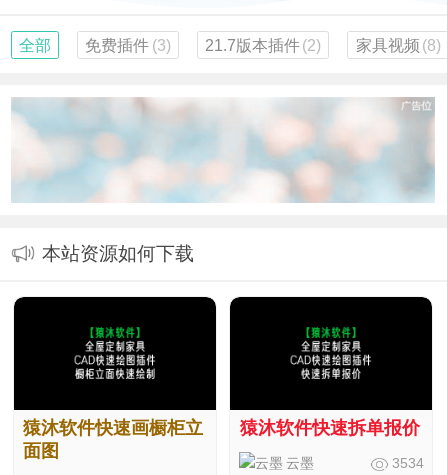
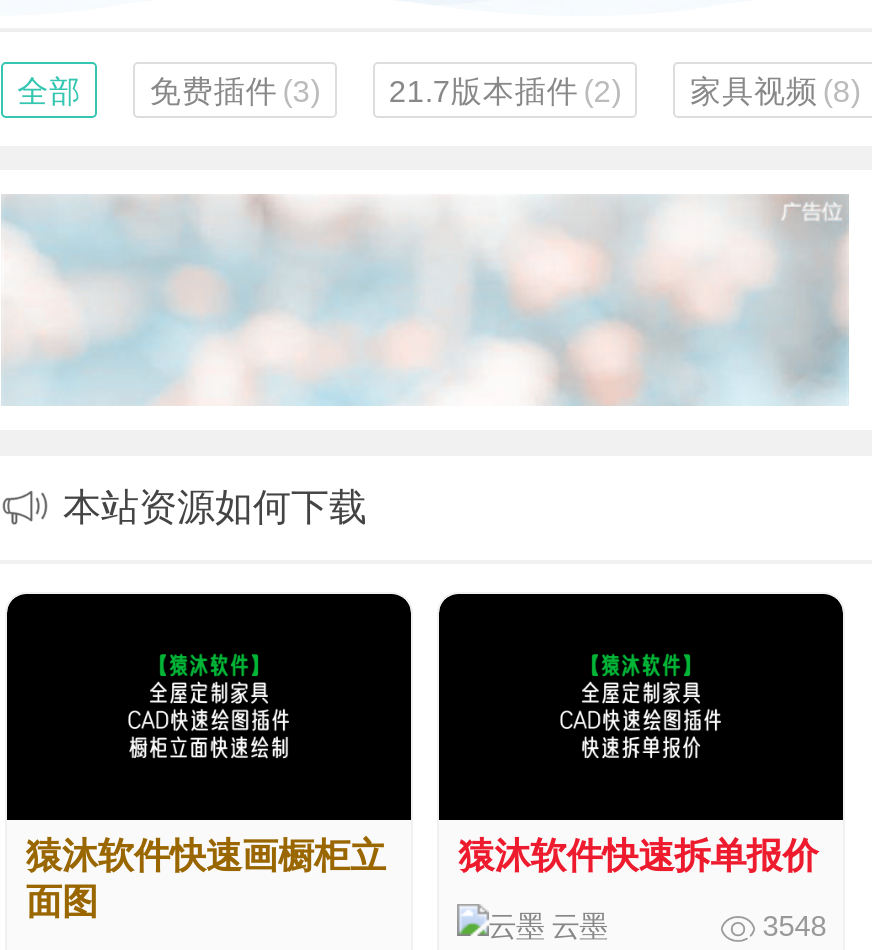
[392,455,424,471] 3534 -> [762,910,826,942] 3548

